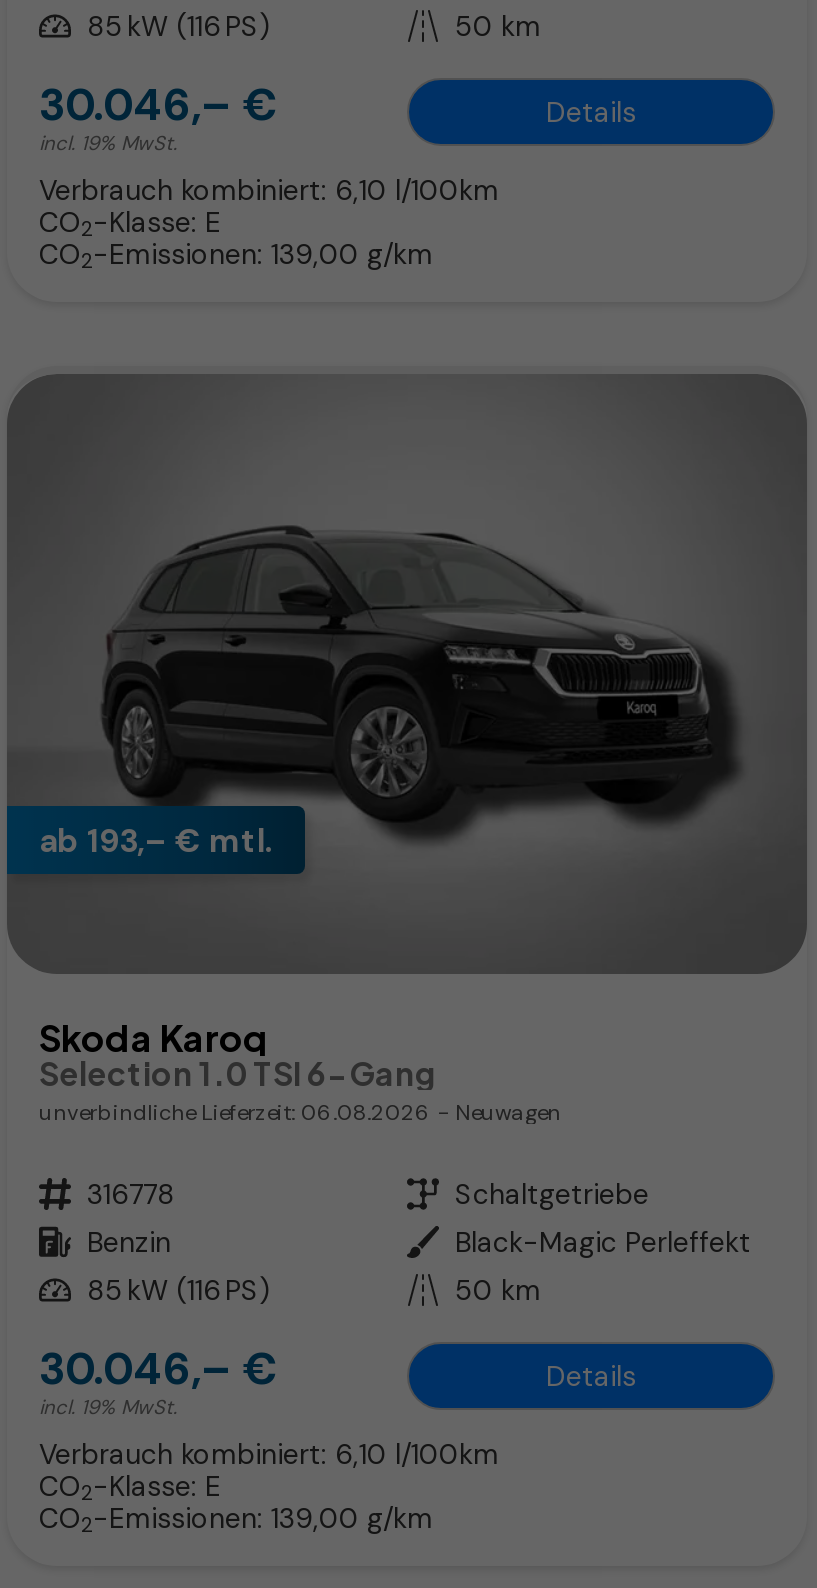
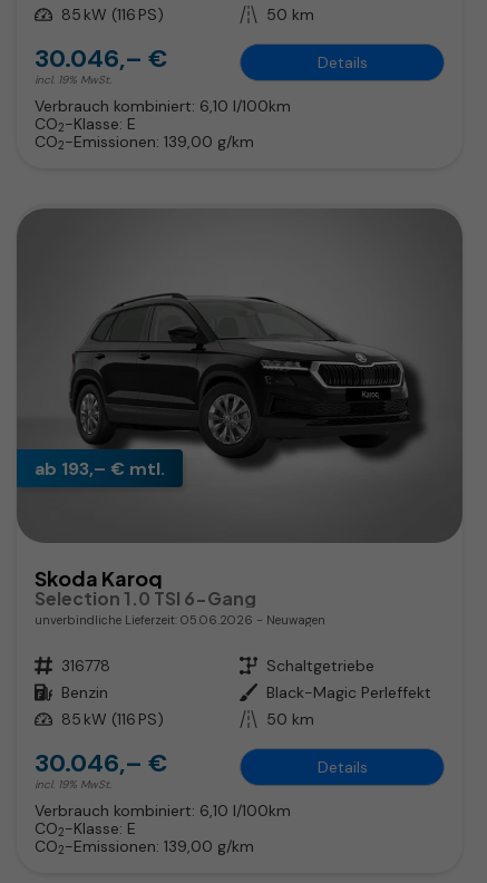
[39,1098,431,1126] unverbindliche Lieferzeit: 06.08.2026 -> [35,612,253,627] unverbindliche Lieferzeit: 05.06.2026

